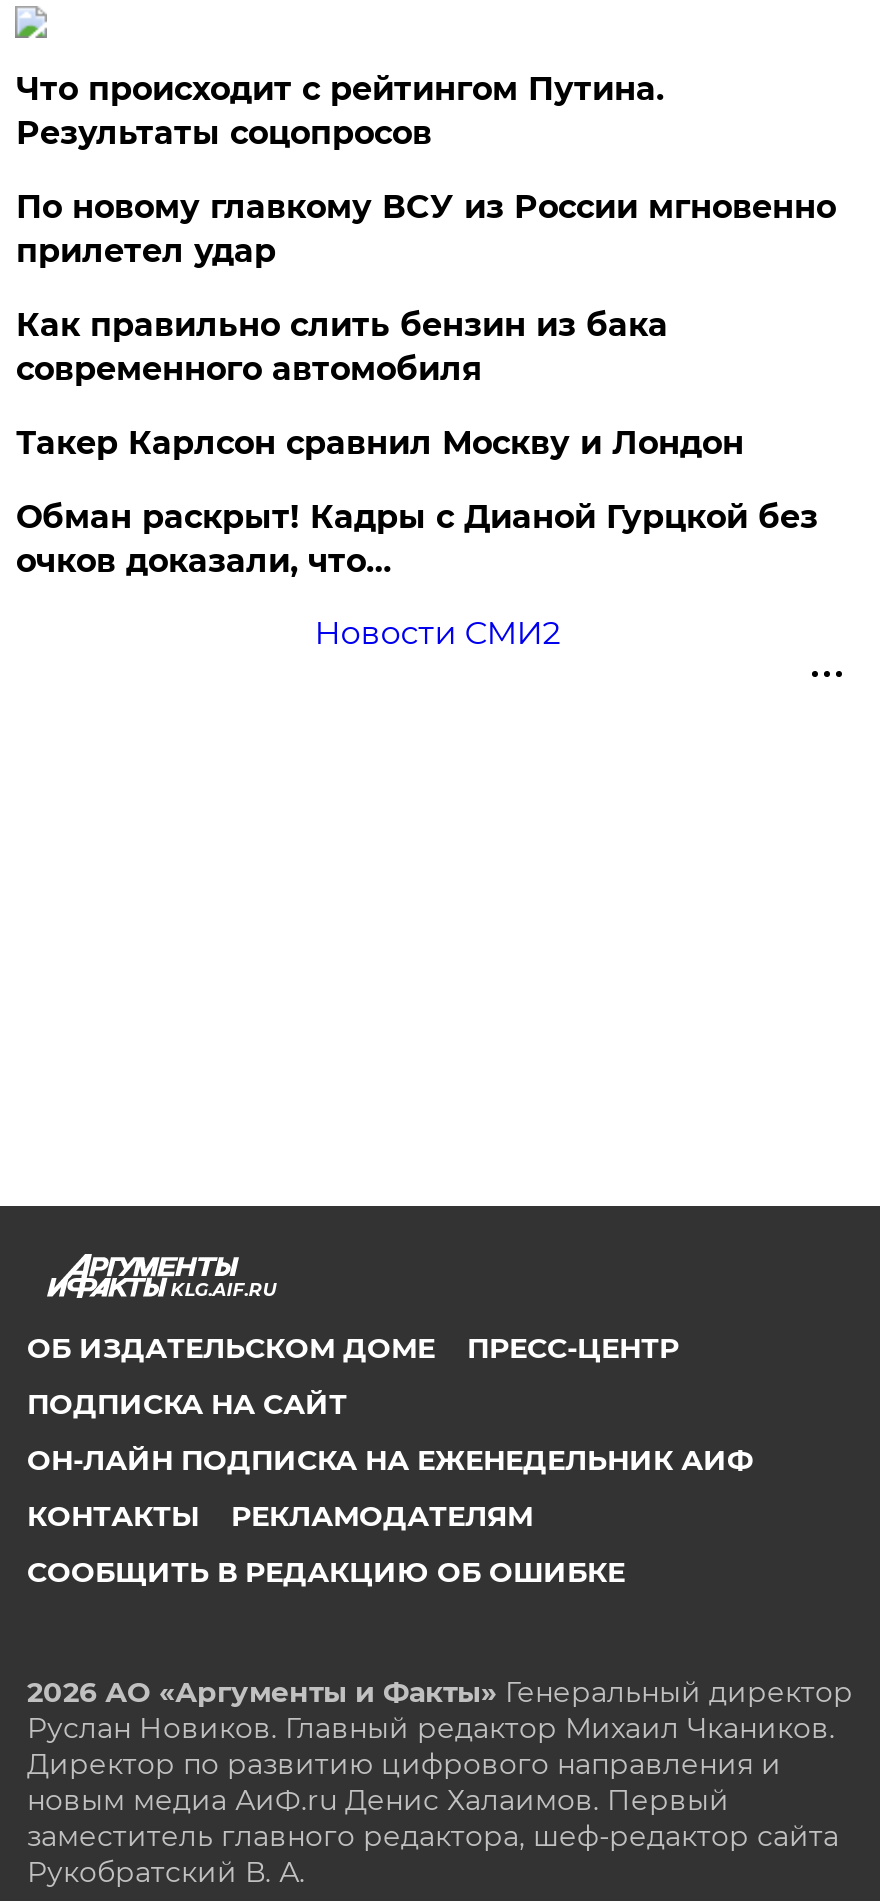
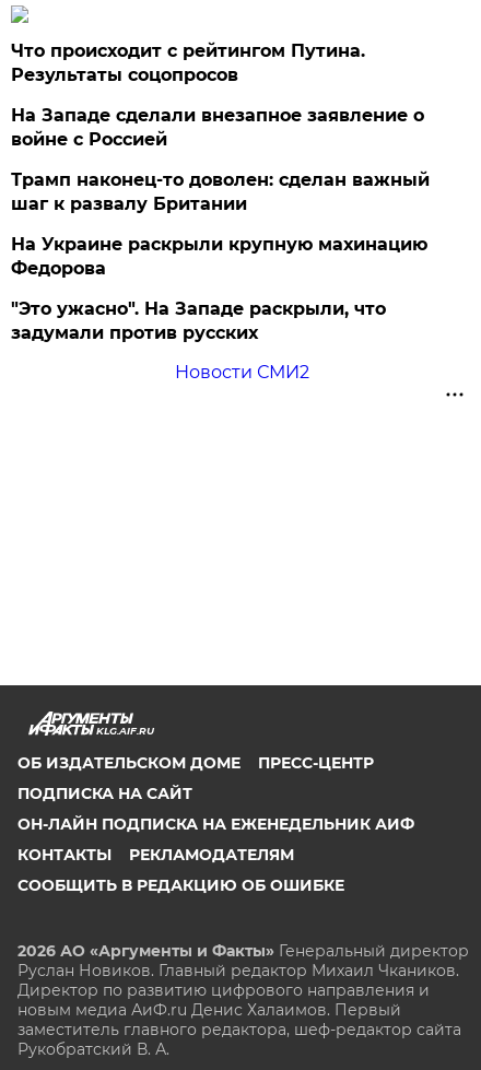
[16,188,836,270] По новому главкому ВСУ из России мгновенно | прилетел удар -> [11,105,425,150] На Западе сделали внезапное заявление о | войне с Россией
[16,306,668,388] Как правильно слить бензин из бака | современного автомобиля -> [11,169,430,214] Трамп наконец-то доволен: сделан важный | шаг к развалу Британии
[16,424,744,462] Такер Карлсон сравнил Москву и Лондон -> [11,234,428,279] На Украине раскрыли крупную махинацию | Федорова
[16,498,818,580] Обман раскрыт! Кадры с Дианой Гурцкой без | очков доказали, что… -> [11,298,386,343] "Это ужасно". На Западе раскрыли, что | задумали против русских

